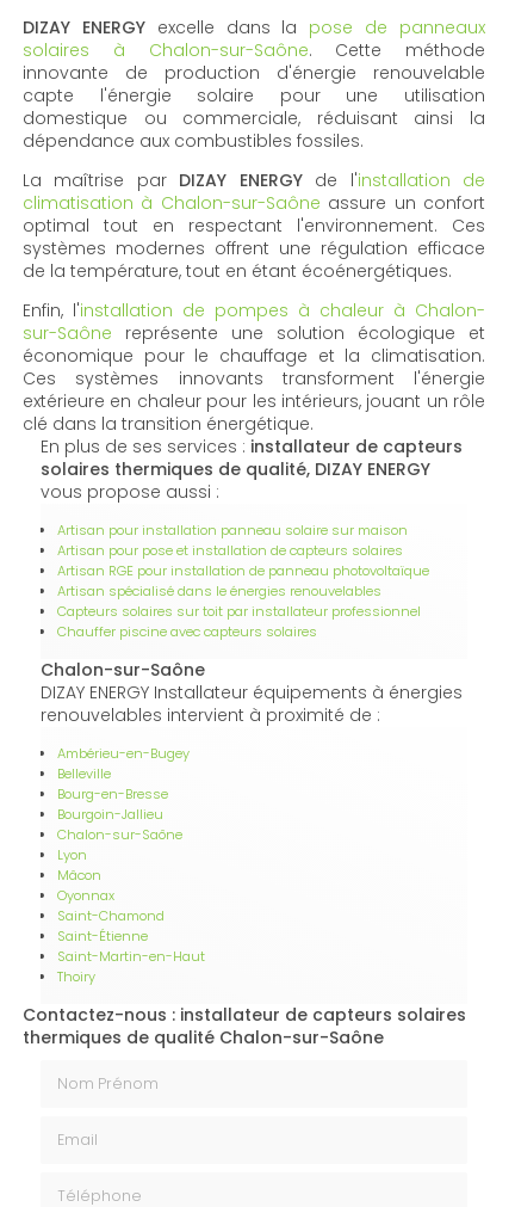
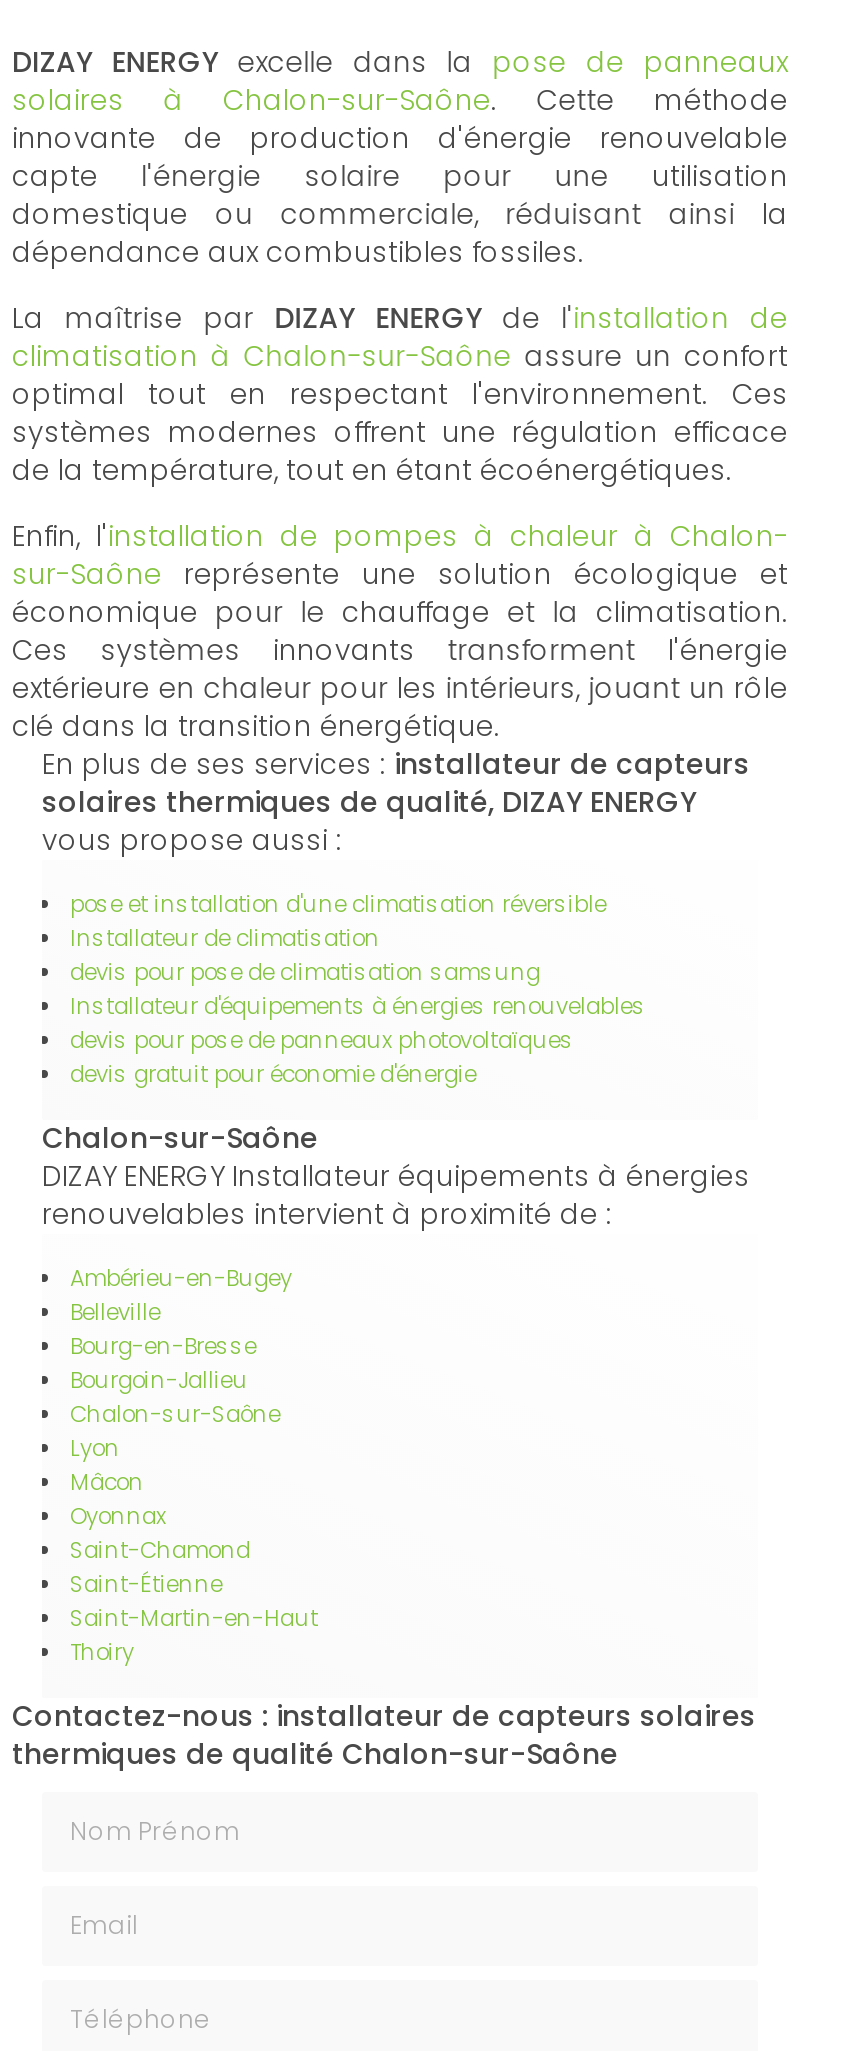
[57,521,429,641] Artisan pour installation panneau solaire sur maison | Artisan pour pose et installation de capteurs solaires | Artisan RGE pour installation de panneau photovoltaïque | Artisan spécialisé dans le énergies renouvelables | Capteurs solaires sur toit par installateur professionnel | Chauffer piscine avec capteurs solaires -> [70,889,646,1091] pose et installation d'une climatisation réversible | Installateur de climatisation | devis pour pose de climatisation samsung | Installateur d'équipements à énergies renouvelables | devis pour pose de panneaux photovoltaïques | devis gratuit pour économie d'énergie

